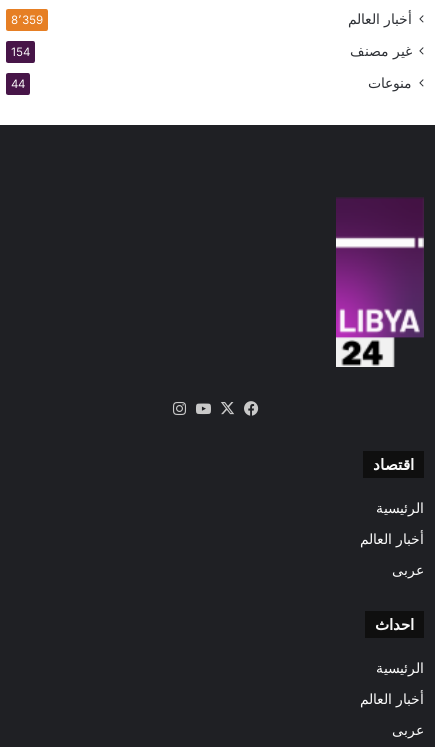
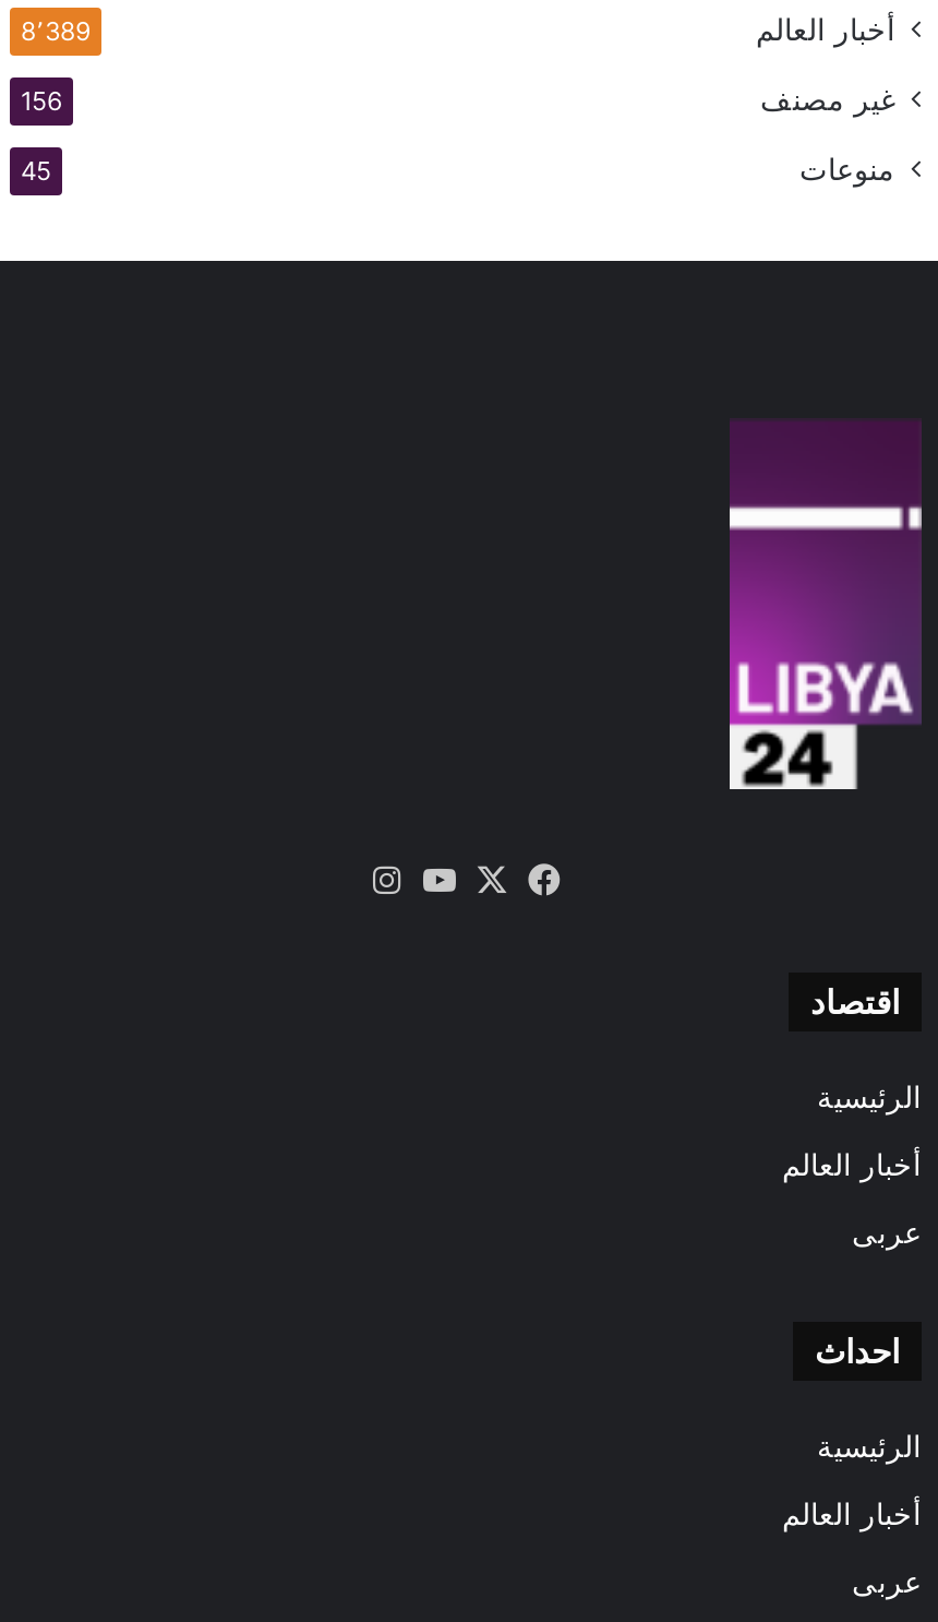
[11,13,43,27] 8٬359 -> [21,16,91,46] 8٬389
[11,45,30,59] 154 -> [21,86,62,116] 156
[11,77,25,91] 44 -> [21,156,51,186] 45

